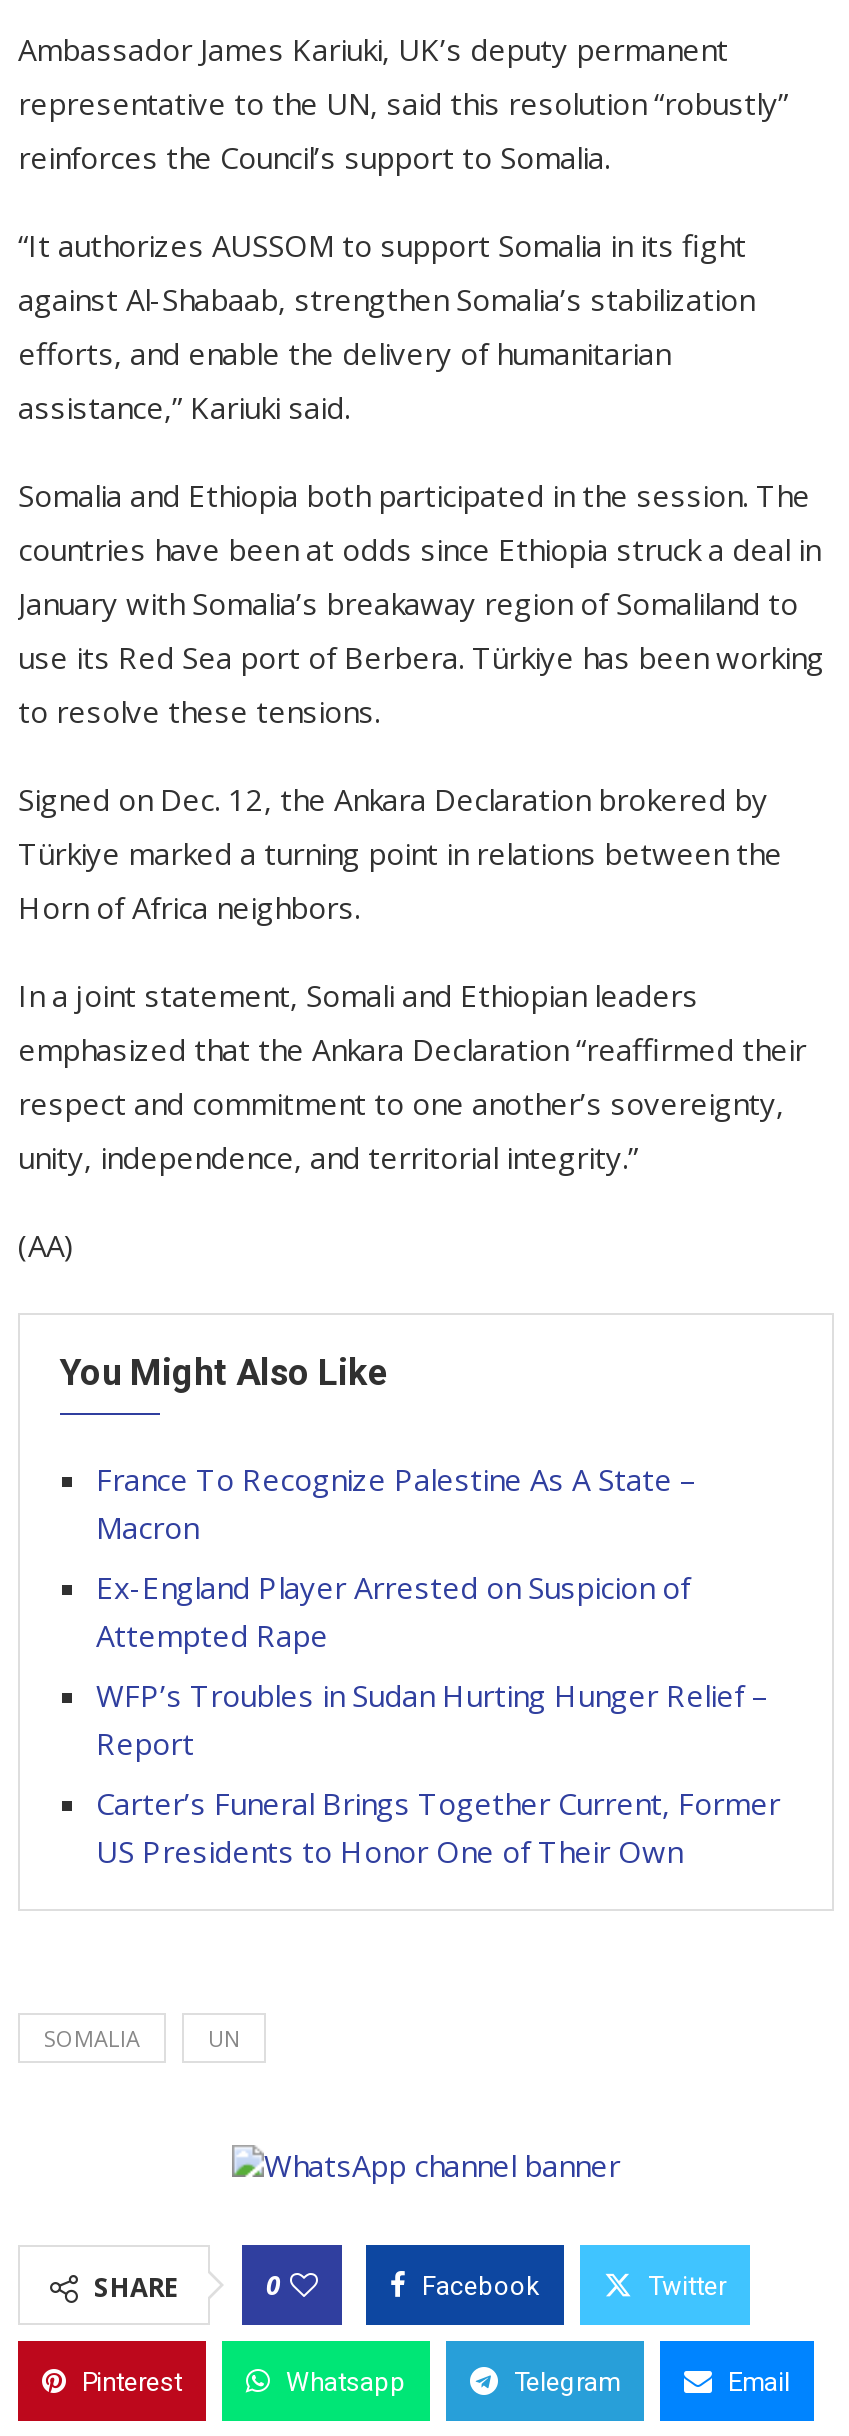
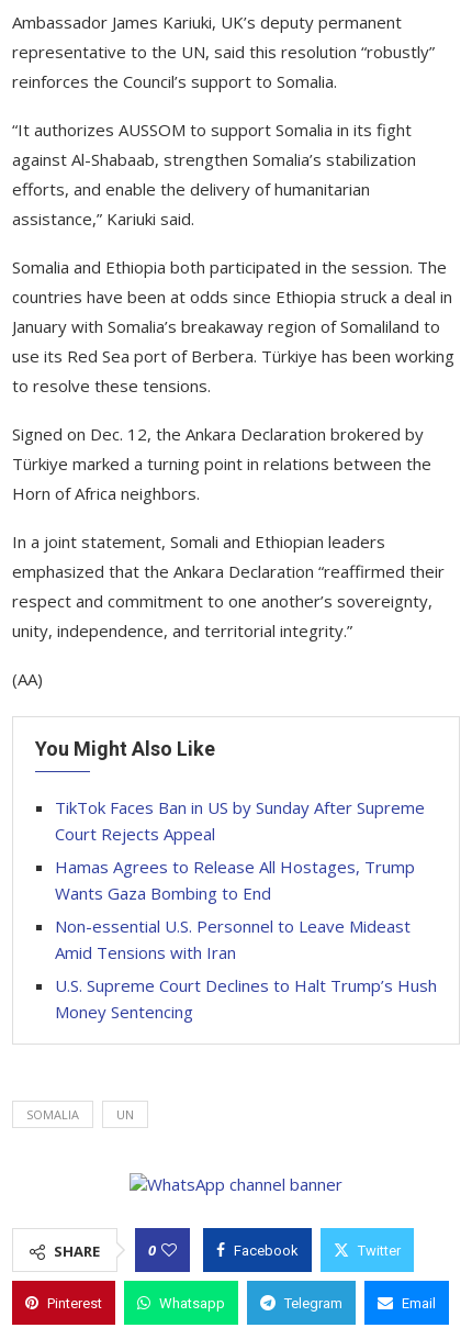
[96,1459,696,1547] France To Recognize Palestine As A State – | Macron -> [55,796,425,845] TikTok Faces Ban in US by Sunday After Supreme | Court Rejects Appeal
[96,1567,690,1655] Ex-England Player Arrested on Suspicion of | Attempted Rape -> [55,856,415,904] Hamas Agrees to Release All Hostages, Trump | Wants Gaza Bombing to End
[96,1675,768,1763] WFP’s Troubles in Sudan Hurting Hunger Relief – | Report -> [55,915,411,963] Non-essential U.S. Personnel to Leave Mideast | Amid Tensions with Iran
[96,1783,780,1871] Carter’s Funeral Brings Together Current, Former | US Presidents to Honor One of Their Own -> [55,974,437,1023] U.S. Supreme Court Declines to Halt Trump’s Hush | Money Sentencing

